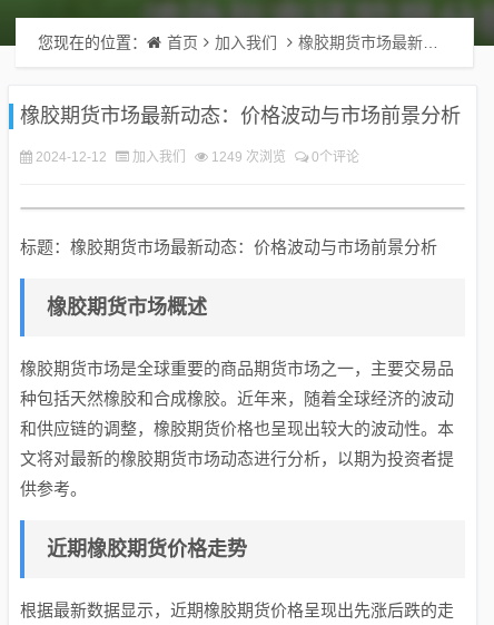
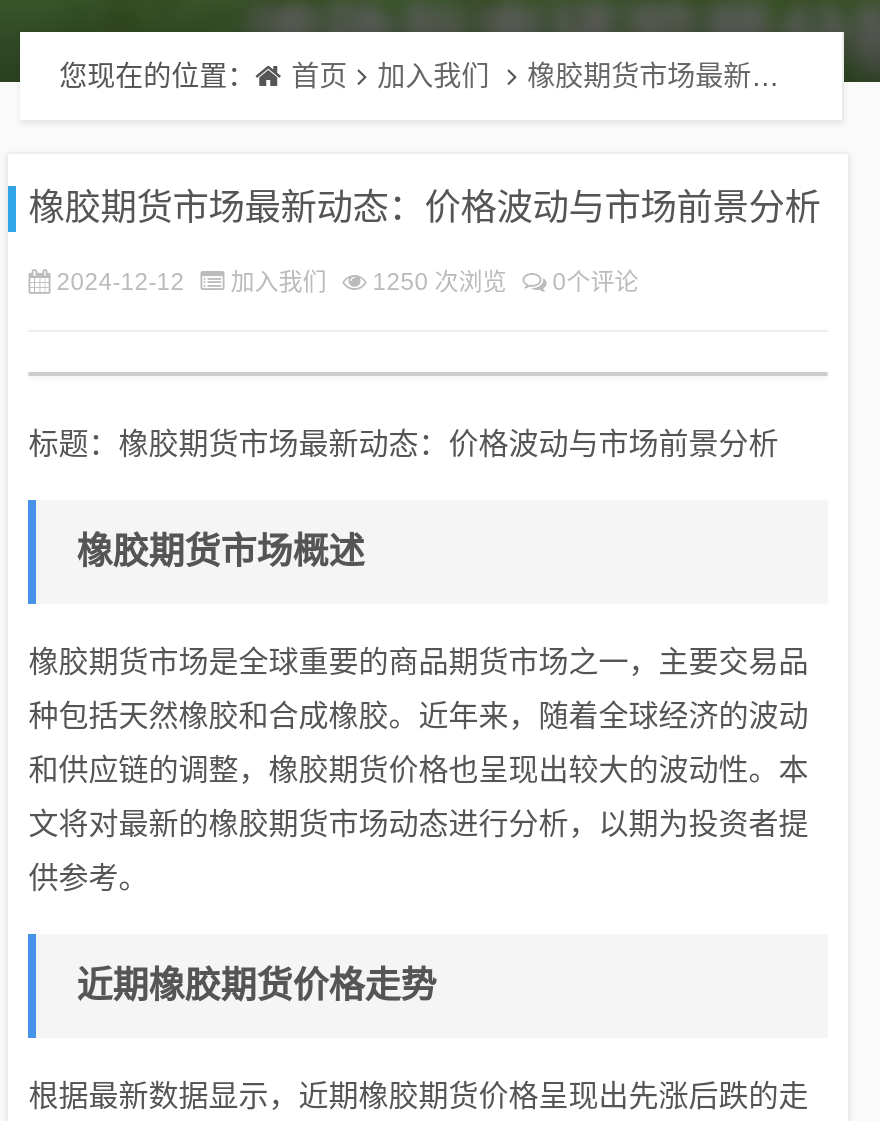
[32,149,360,165] 2024-12-12 加入我们 1249 次浏览 0个评论 -> [50,268,638,296] 2024-12-12 加入我们 1250 次浏览 0个评论

